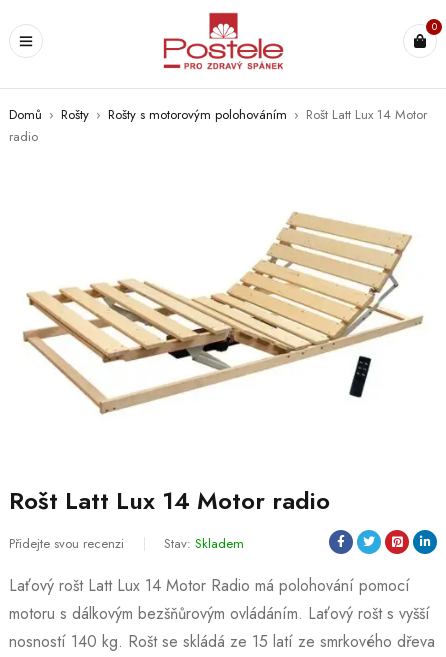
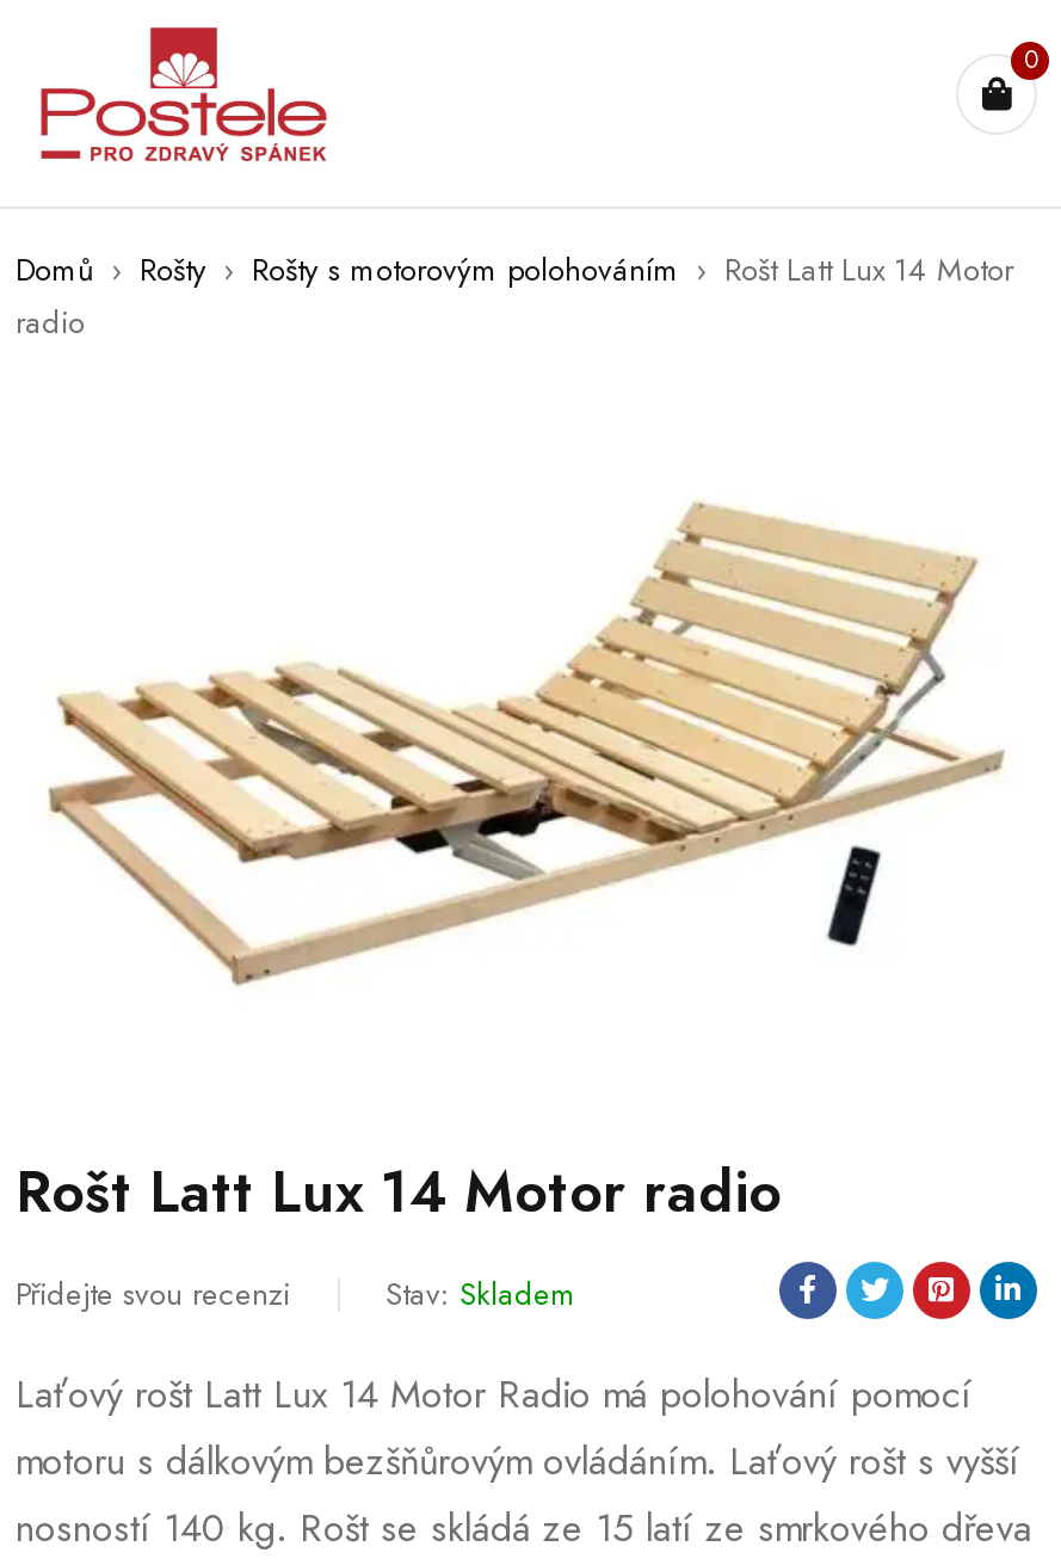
none -> [39,25,328,164] [image]
[163,12,284,70] [image] -> none

